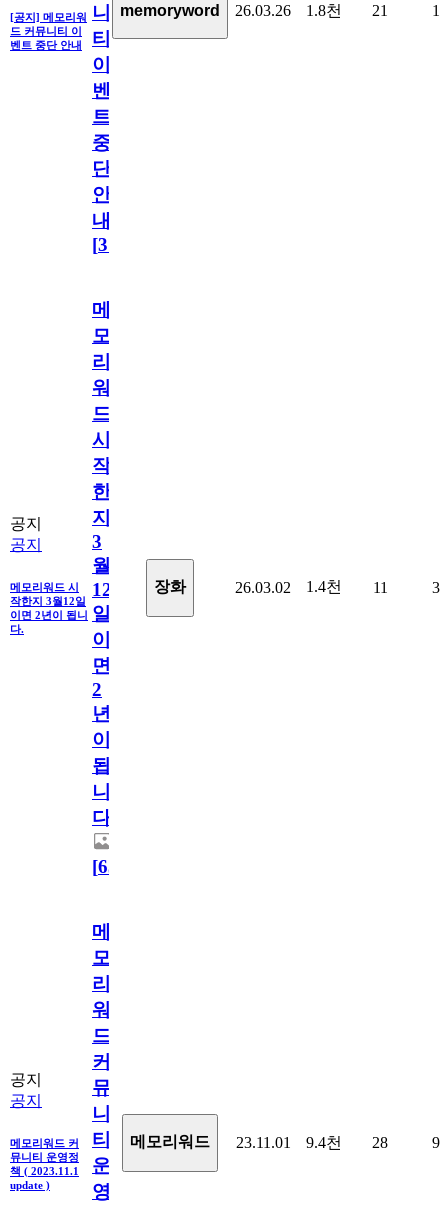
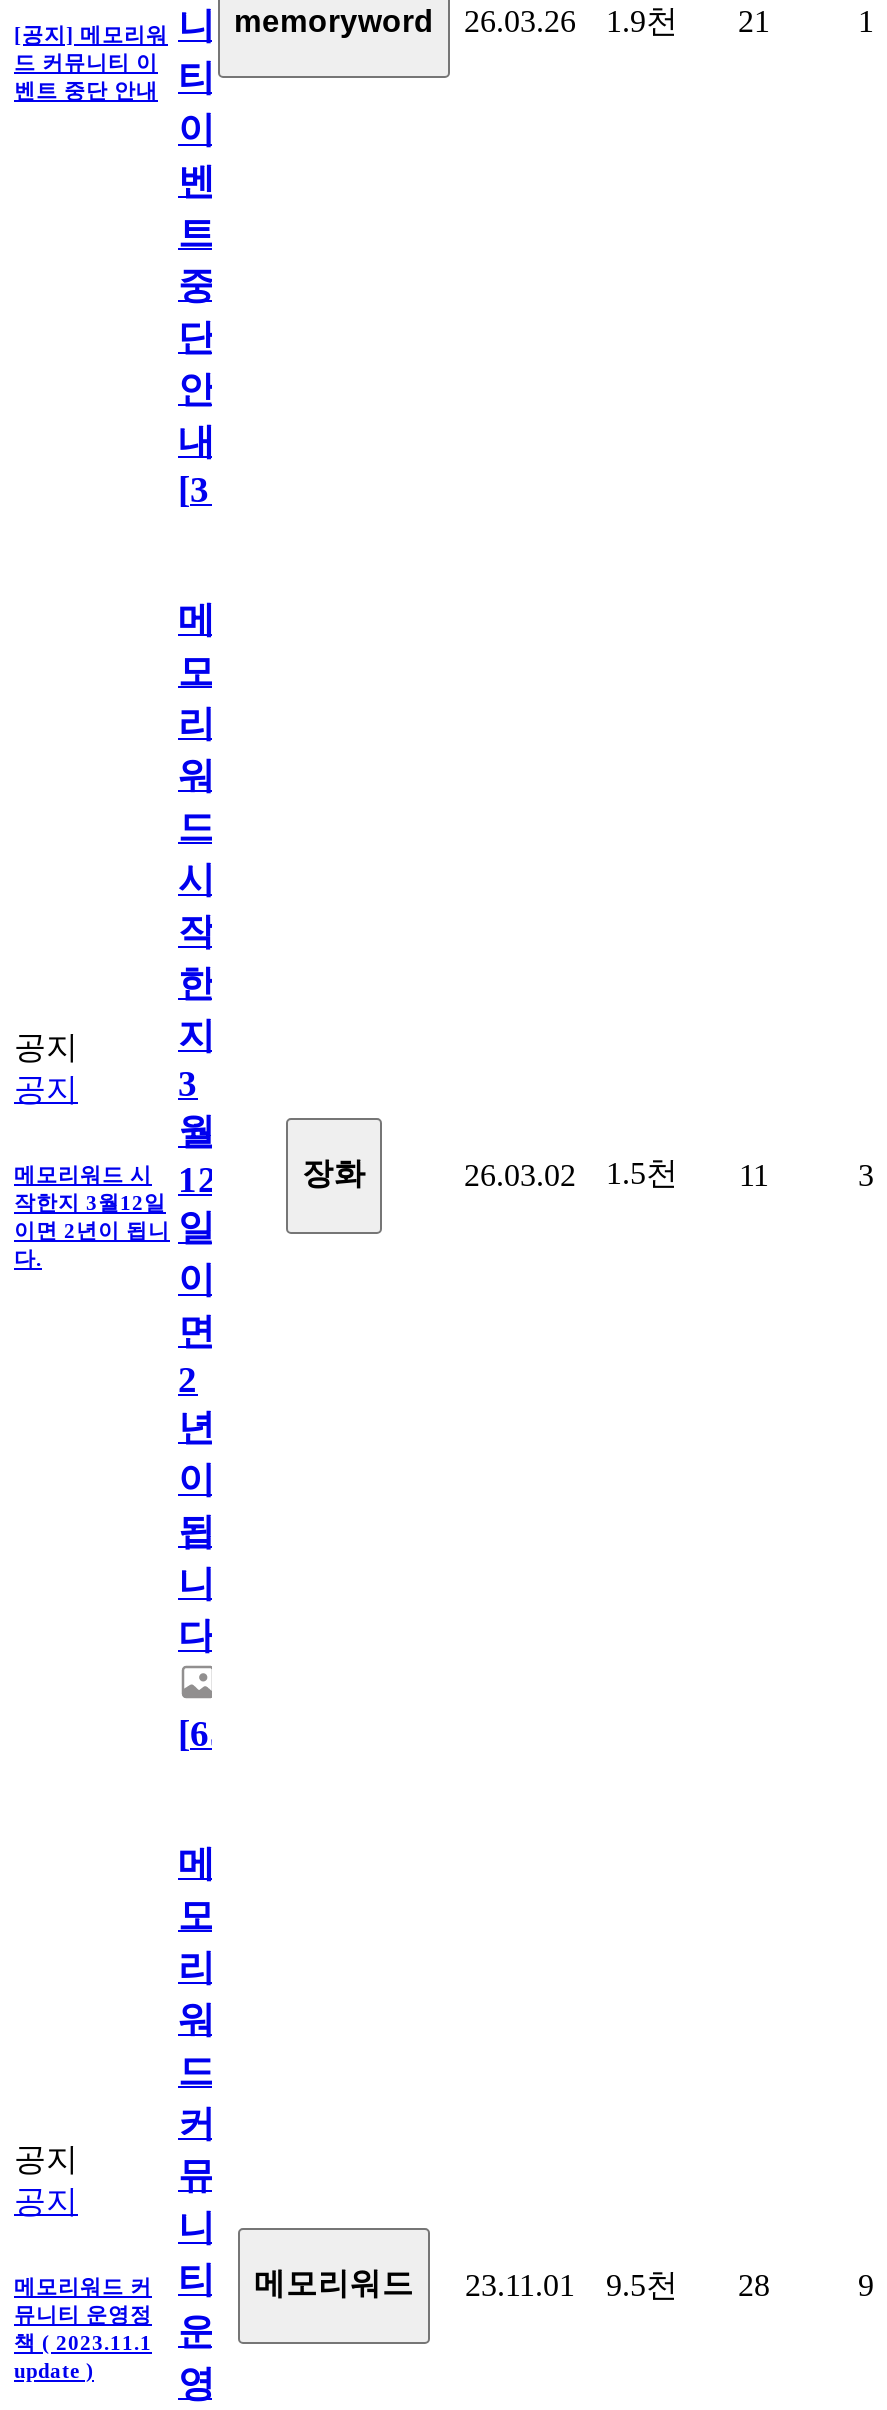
[306,2,342,19] 1.8천 -> [606,3,678,37] 1.9천
[235,578,387,596] 26.03.02 1.4천 11 -> [464,1155,769,1191] 26.03.02 1.5천 11
[10,1129,388,1151] 메모리워드 커 티 메모리워드 23.11.01 9.4천 28 -> [14,2259,770,2301] 메모리워드 커 티 메모리워드 23.11.01 9.5천 28

